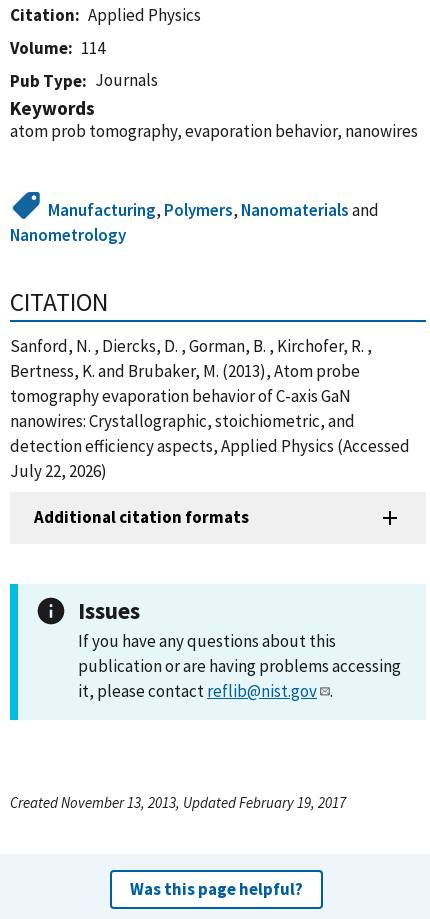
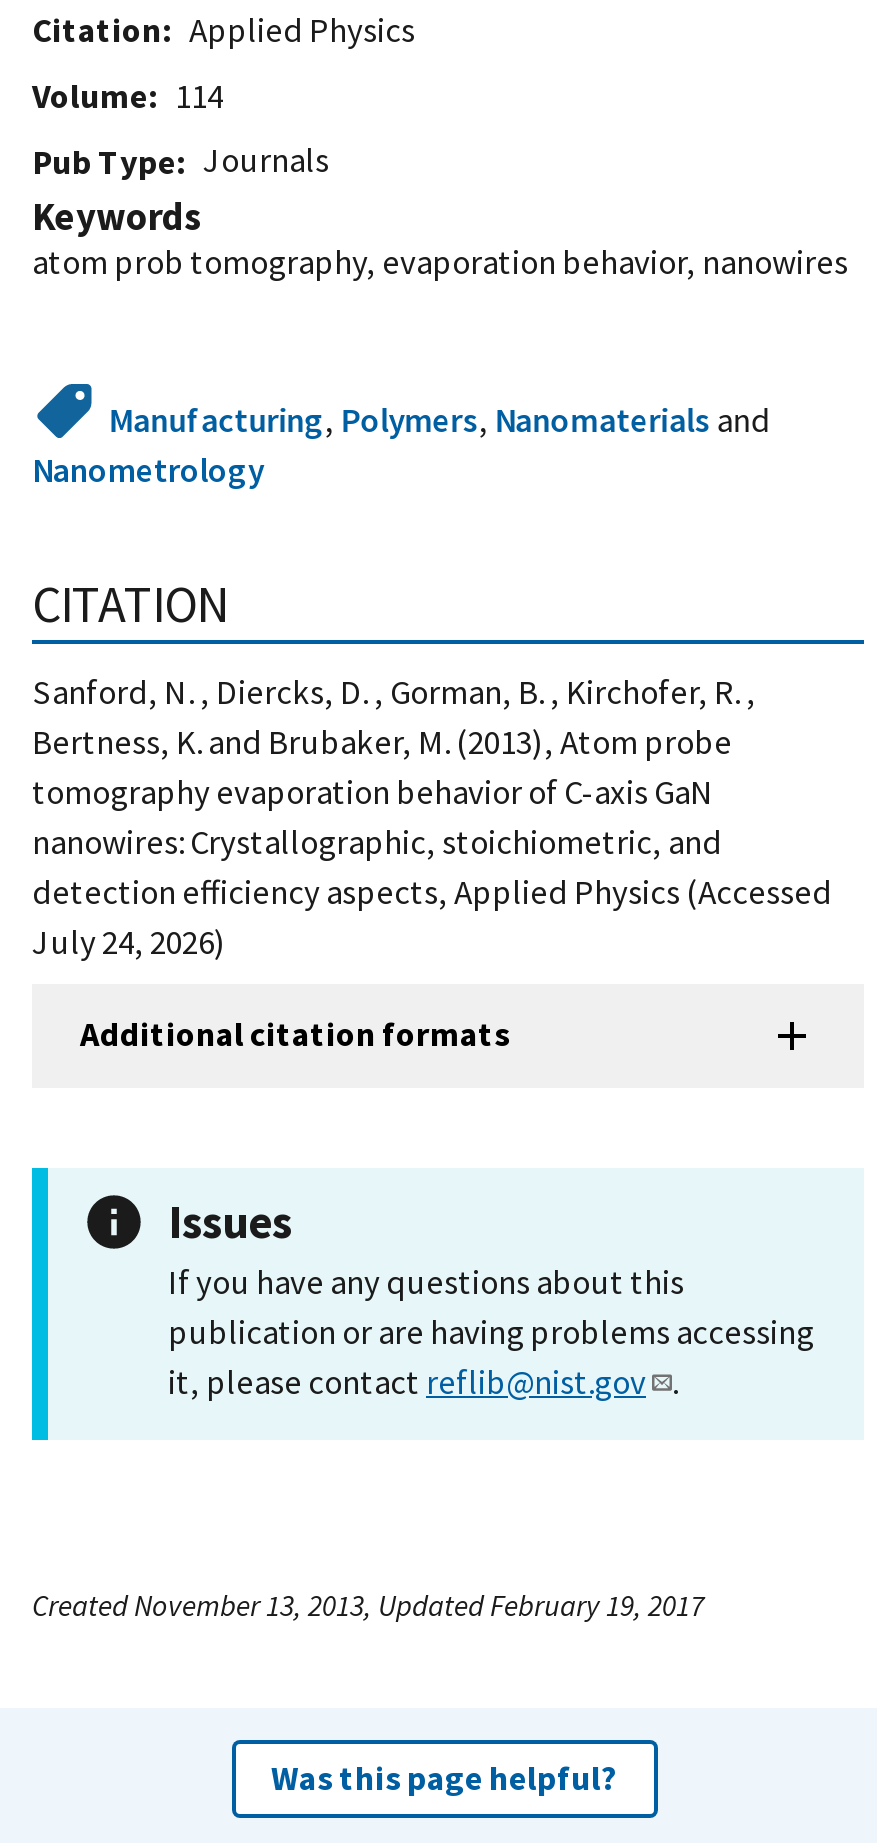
[10,460,107,482] July 22, 2026) -> [32,920,226,964] July 24, 2026)

